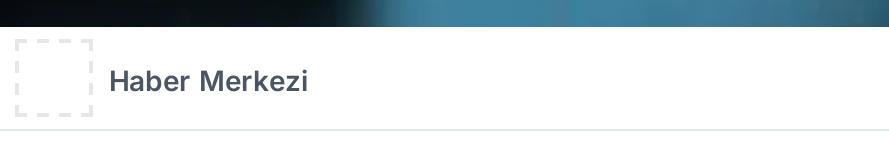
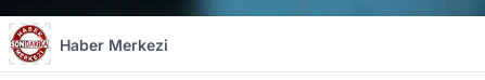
none -> [10,24,49,64] [image]

